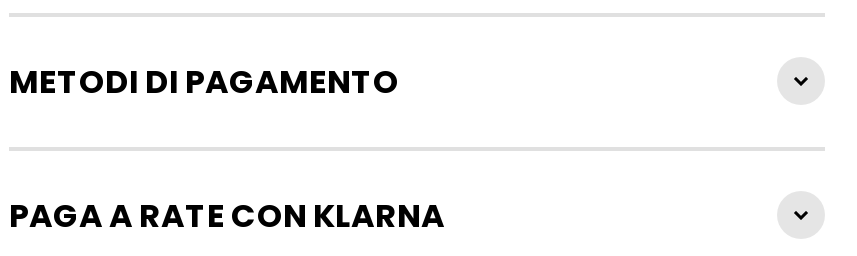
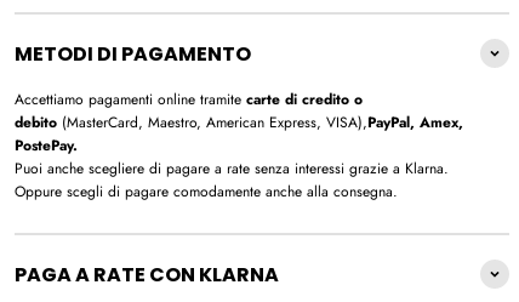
none -> [15,88,463,202] Accettiamo pagamenti online tramite carte di credito o | debito (MasterCard, Maestro, American Express, VISA),PayPal, Amex, | PostePay. | Puoi anche scegliere di pagare a rate senza interessi grazie a Klarna. | Oppure scegli di pagare comodamente anche alla consegna.

